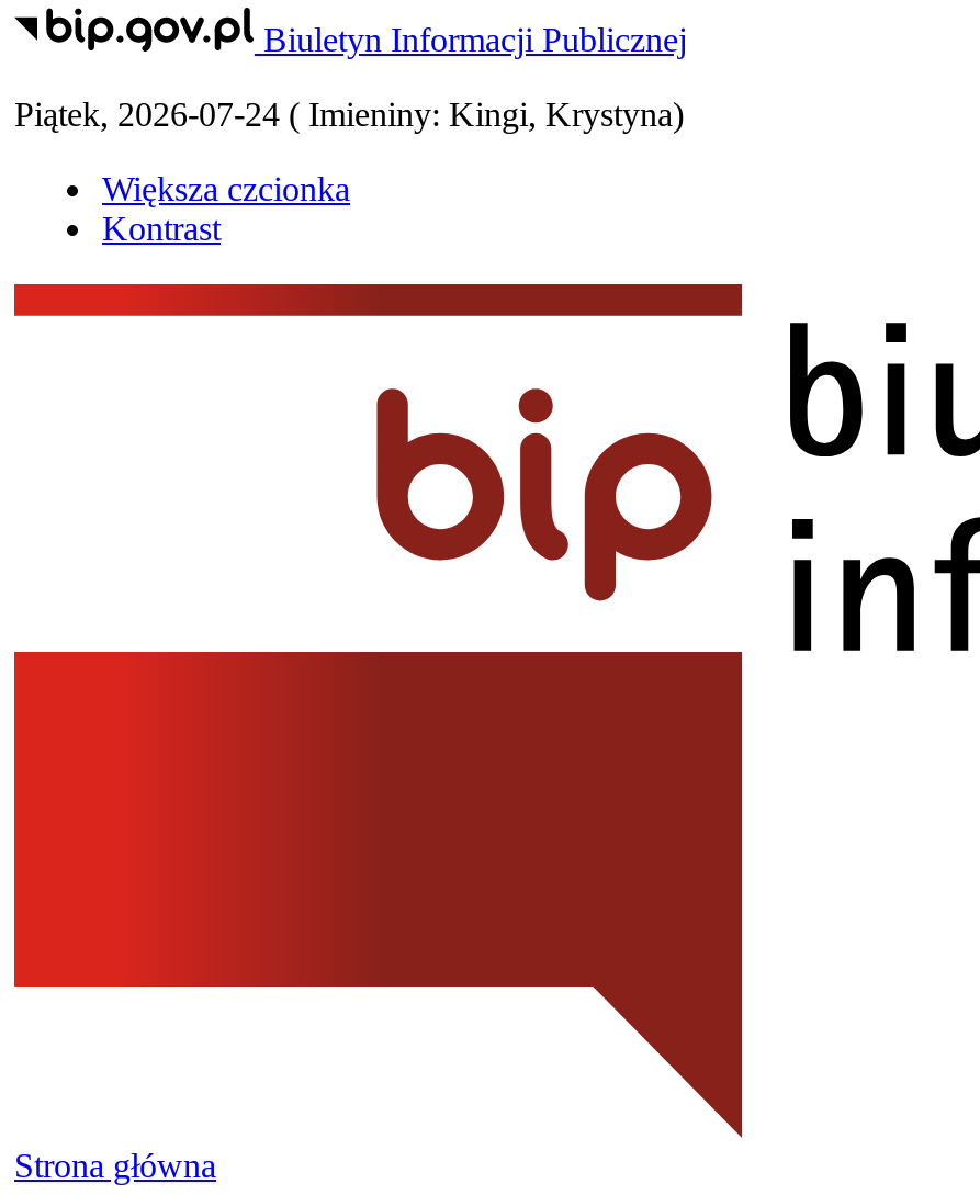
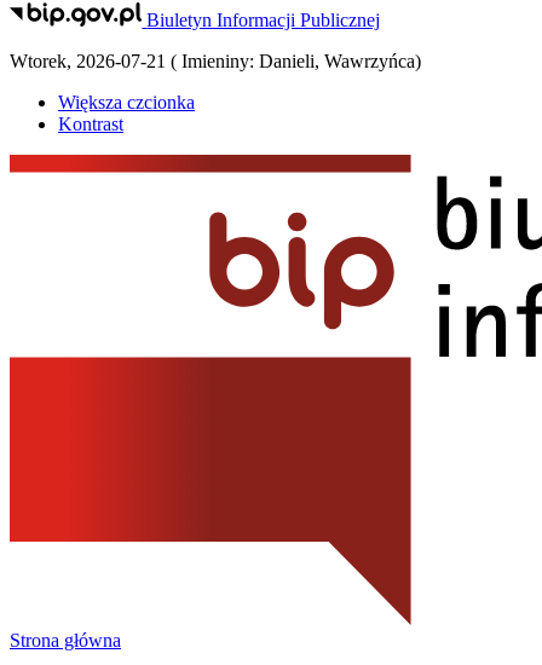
[14,96,684,133] Piątek, 2026-07-24 (Imieniny: Kingi, Krystyna) -> [10,51,421,72] Wtorek, 2026-07-21 (Imieniny: Danieli, Wawrzyńca)

